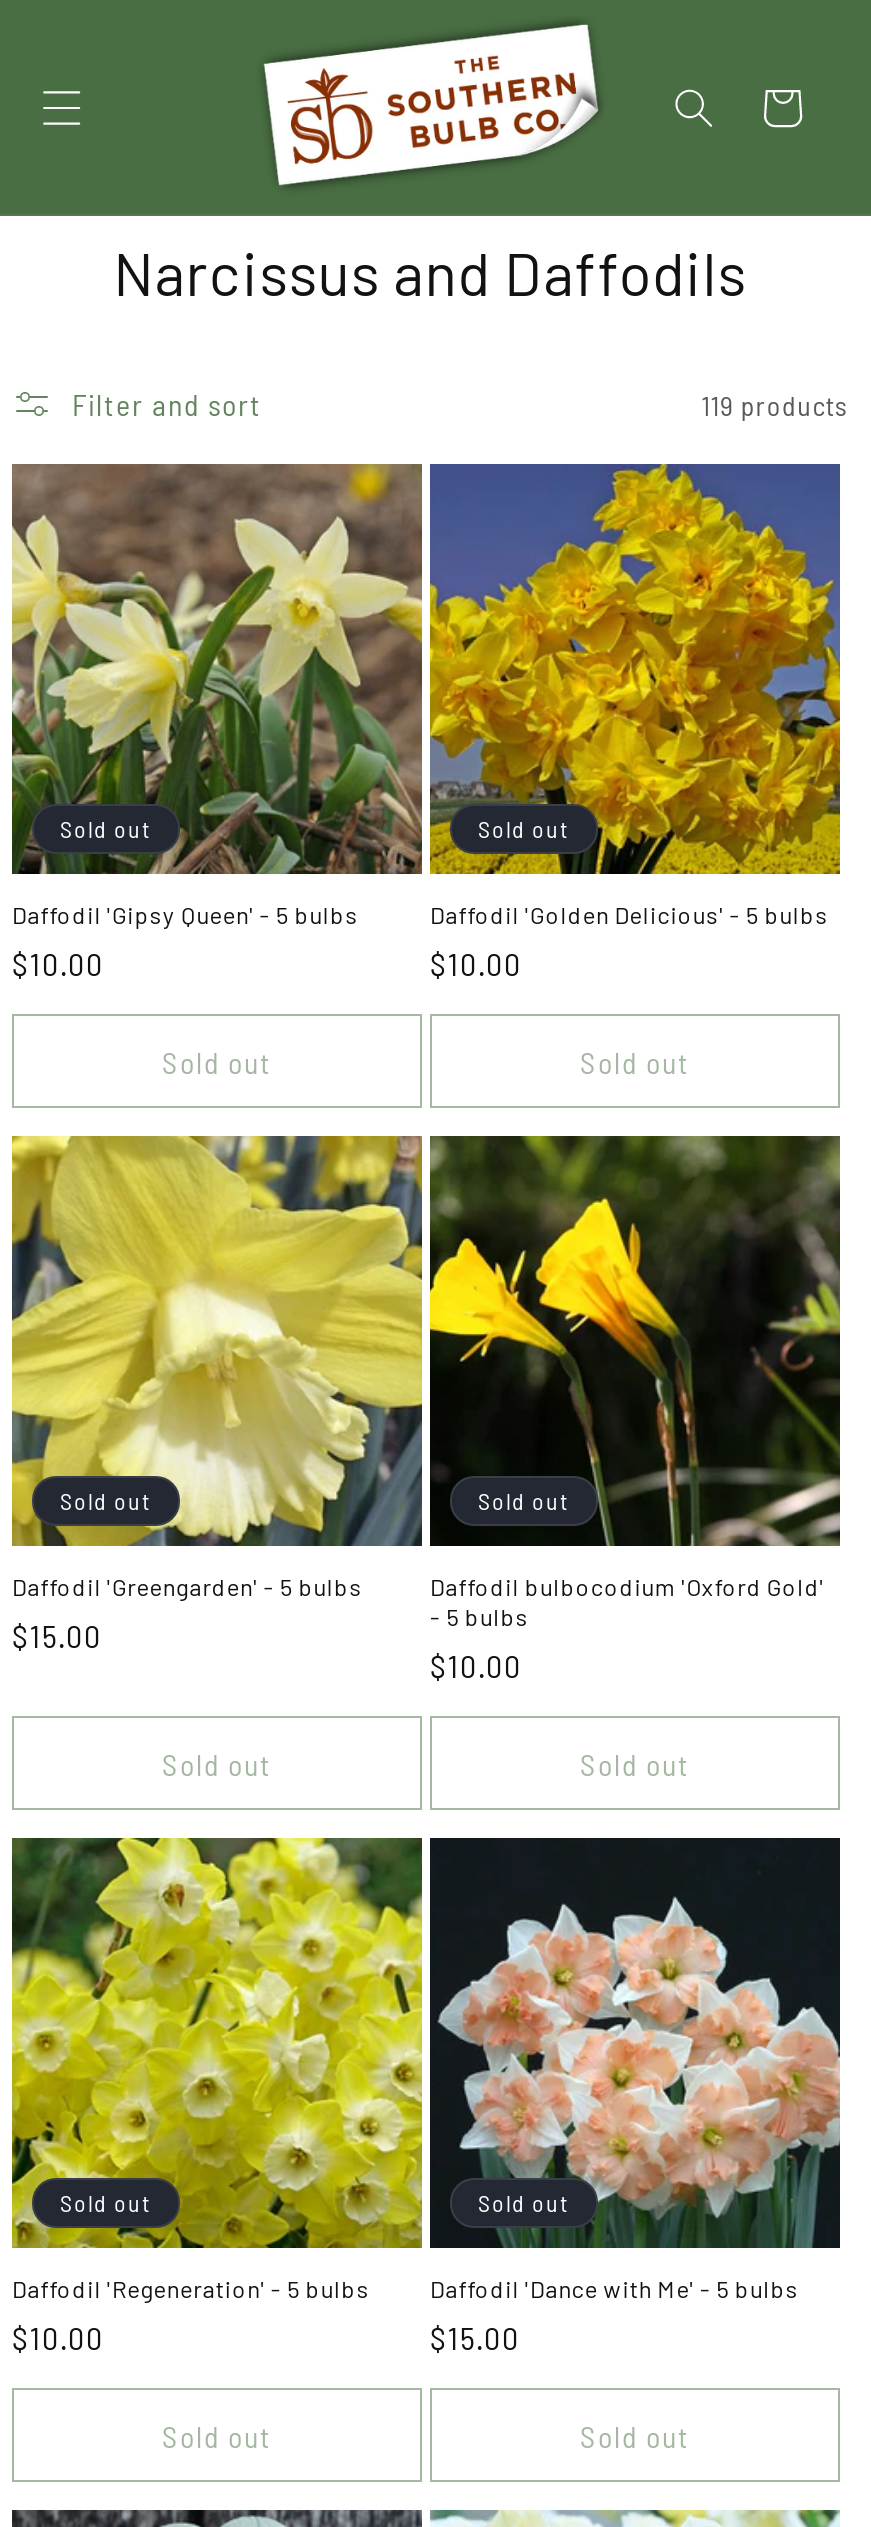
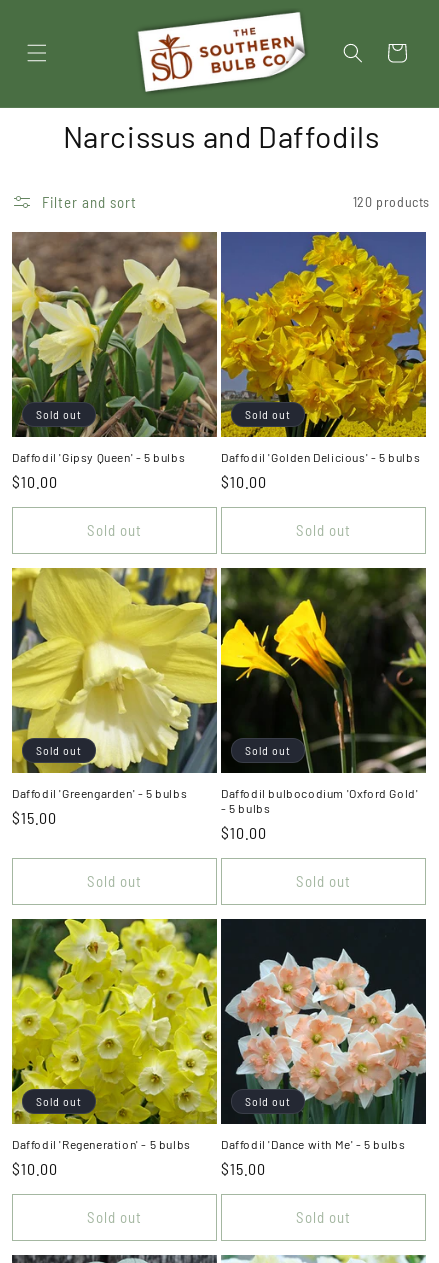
[702,388,848,422] 119 products -> [353,193,430,210] 120 products

